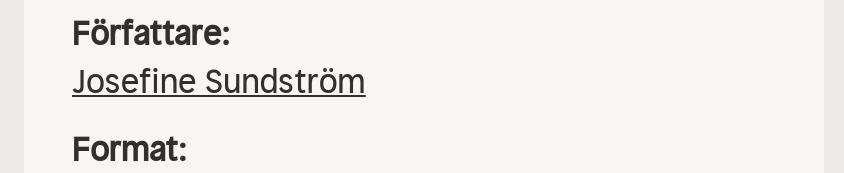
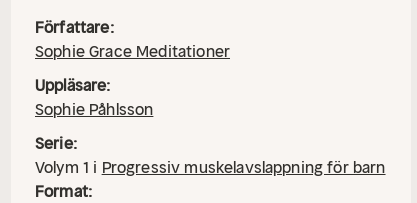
[72,61,366,101] Josefine Sundström -> [35,41,385,177] Sophie Grace Meditationer | Uppläsare: | Sophie Påhlsson | Serie: | Volym 1 i Progressiv muskelavslappning för barn

